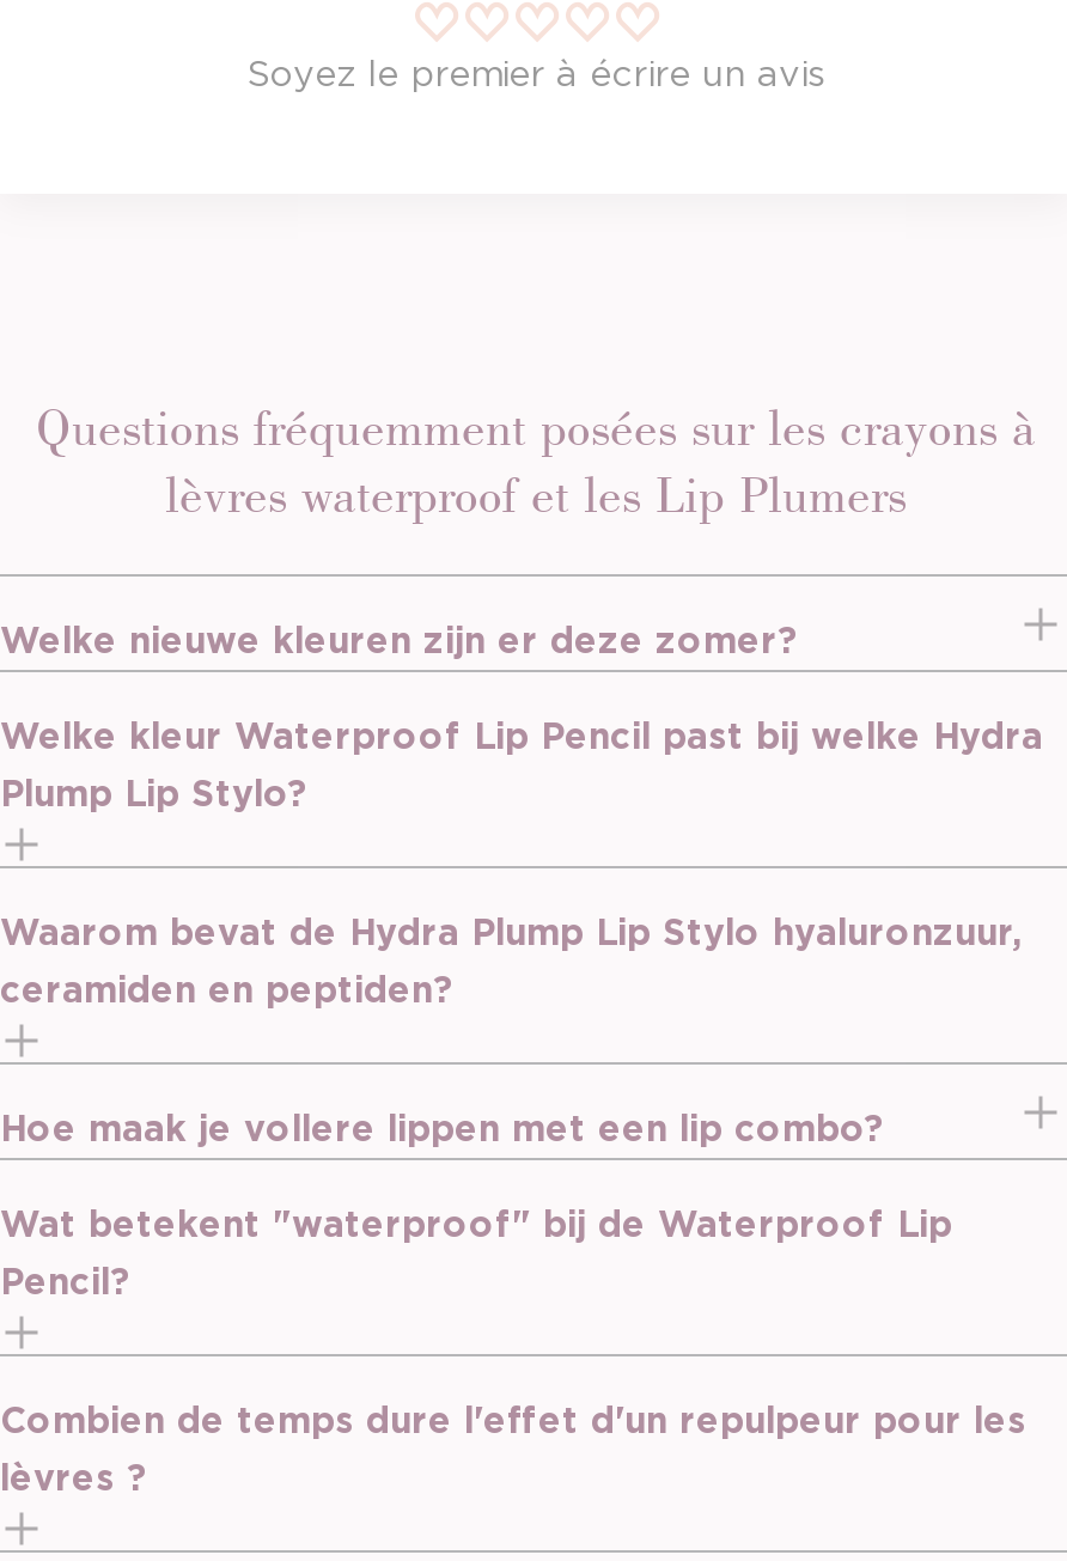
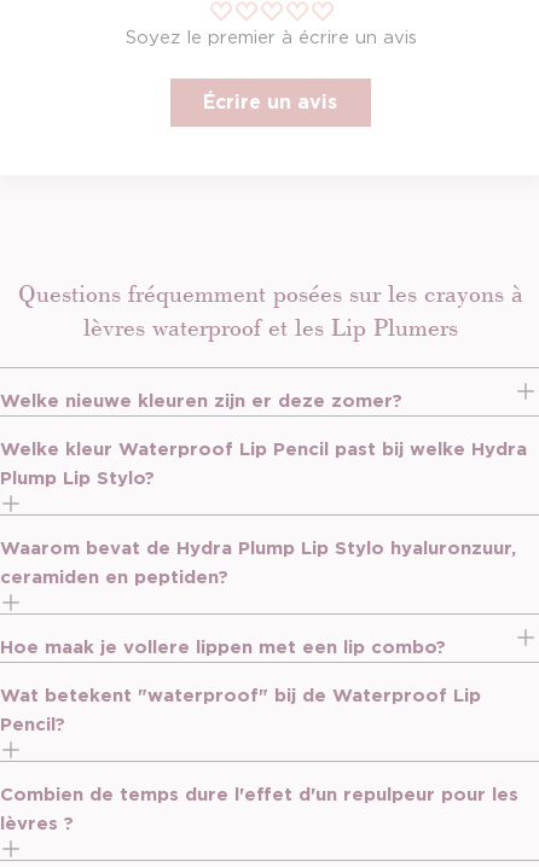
none -> [204,89,338,114] Écrire un avis

